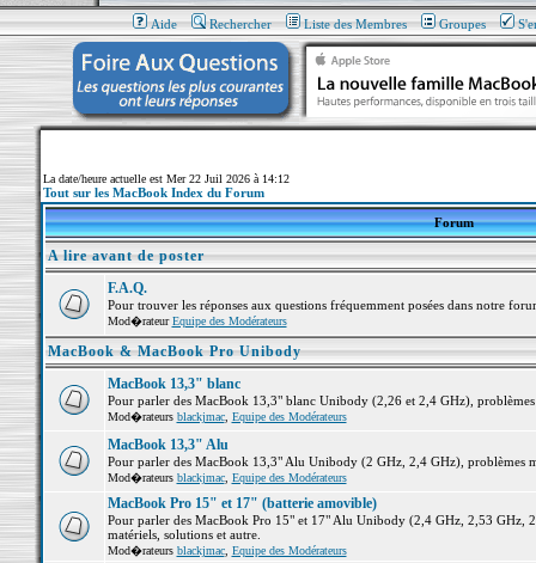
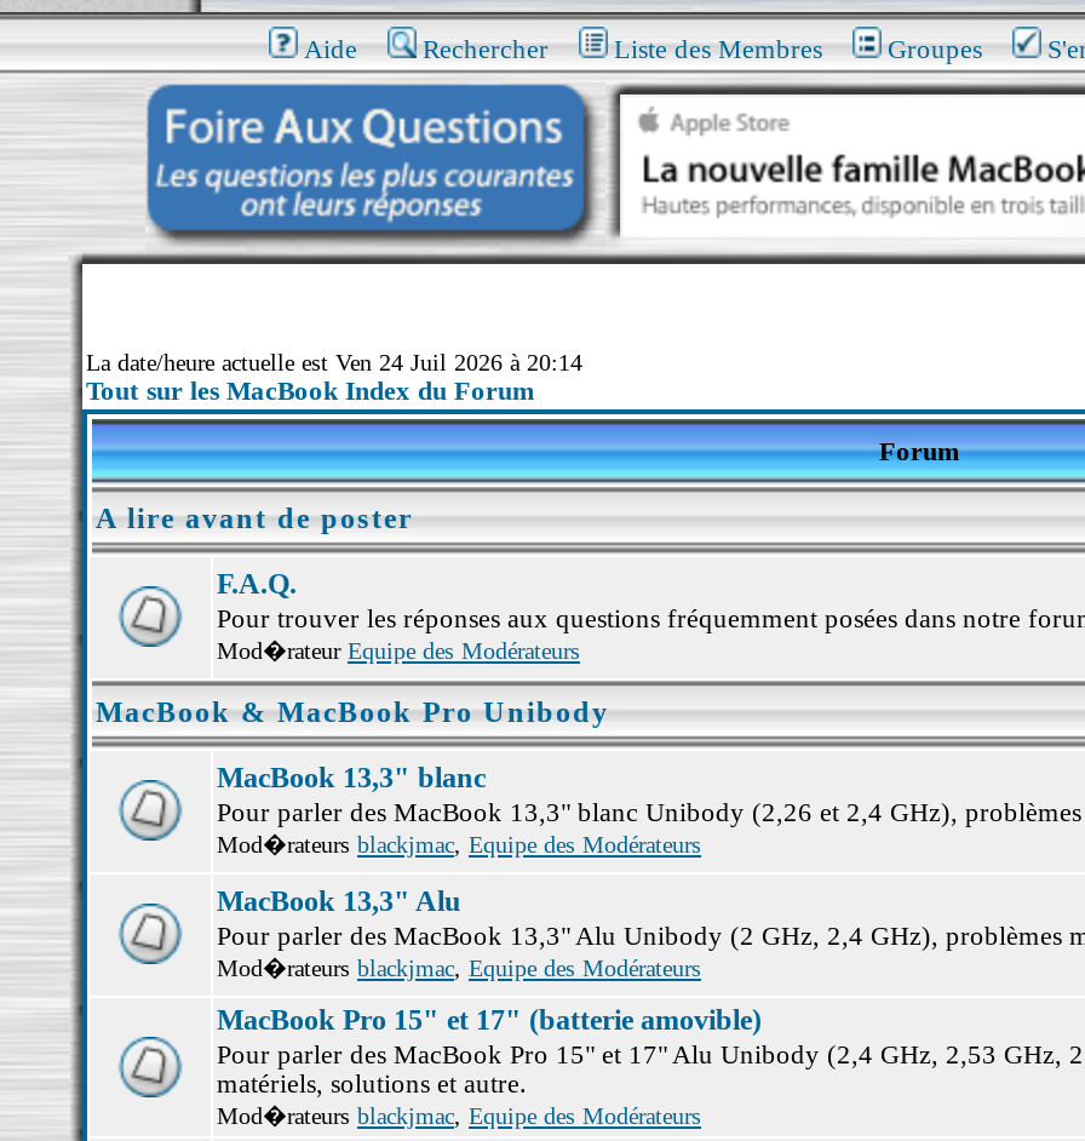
[42,172,289,185] La date/heure actuelle est Mer 22 Juil 2026 à 14:12 -> [86,349,582,375] La date/heure actuelle est Ven 24 Juil 2026 à 20:14

